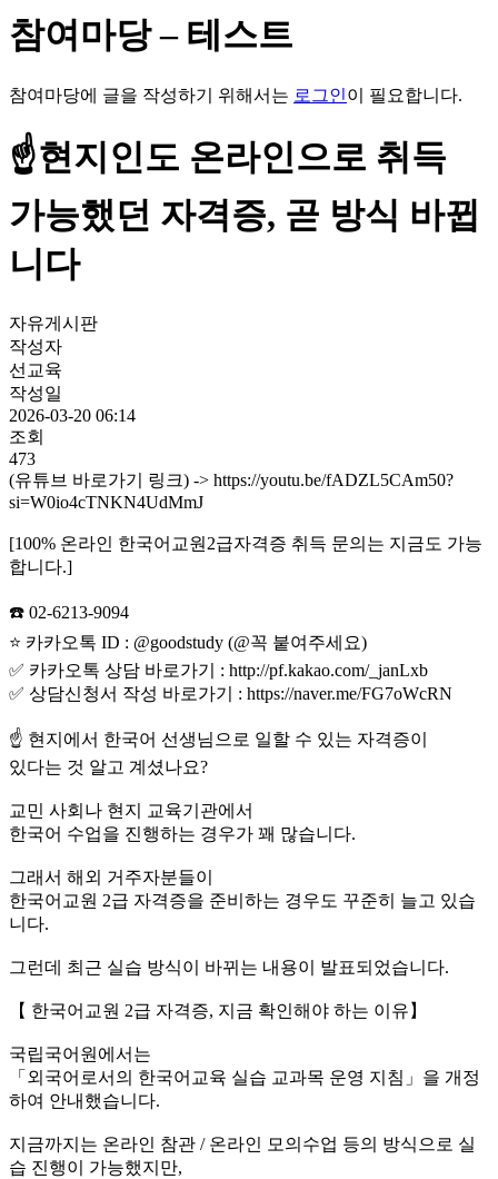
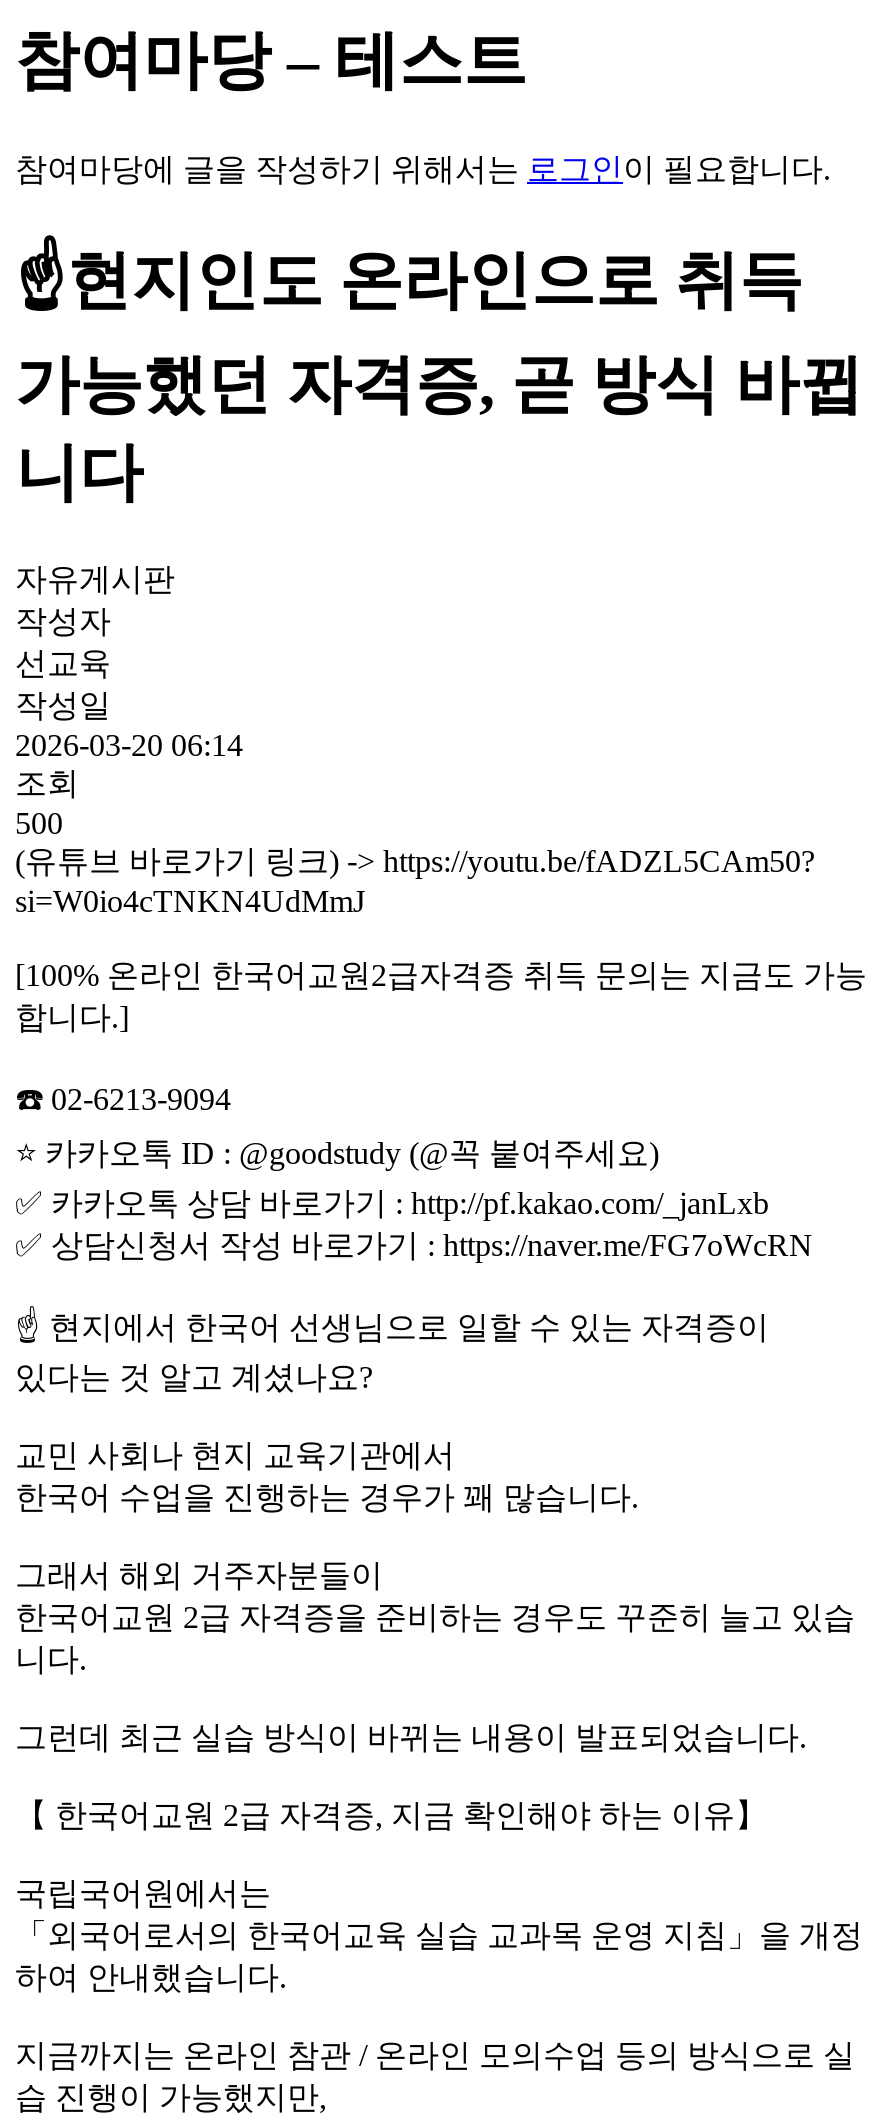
[9,450,36,469] 473 -> [15,807,63,841] 500

